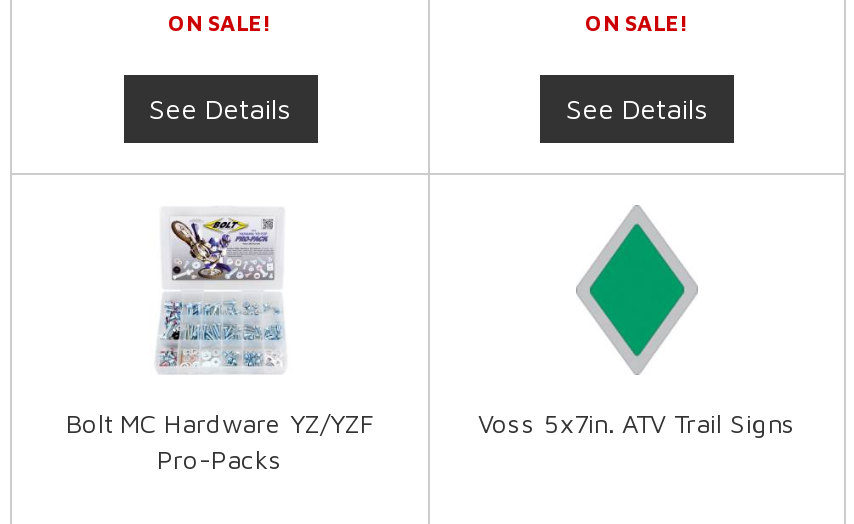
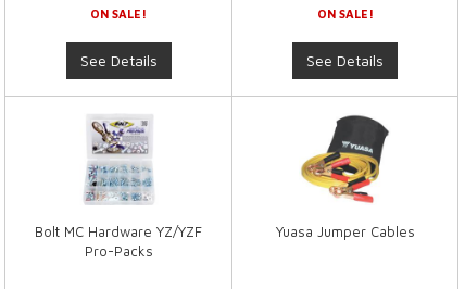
[478,205,796,439] [image] | Voss 5x7in. ATV Trail Signs -> [275,114,414,240] [image] | Yuasa Jumper Cables

